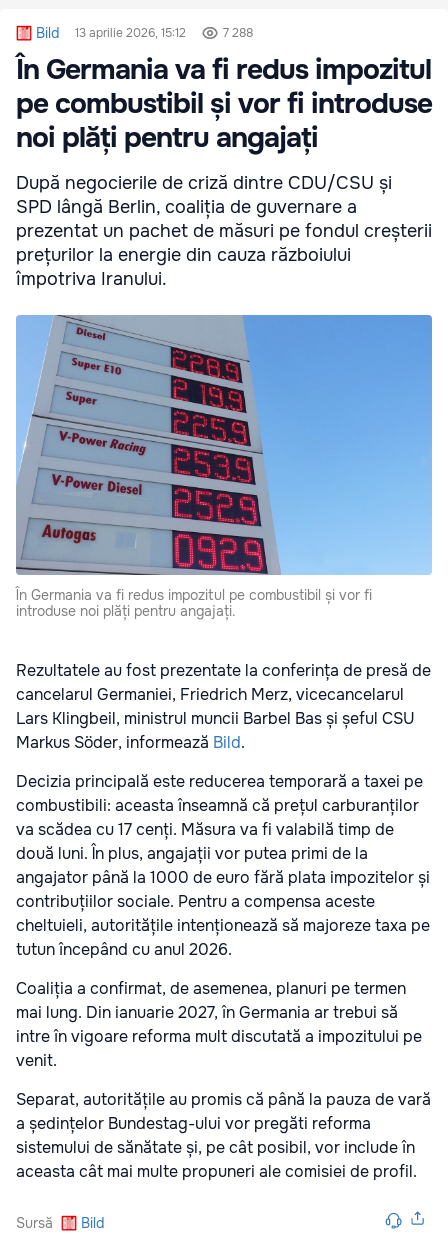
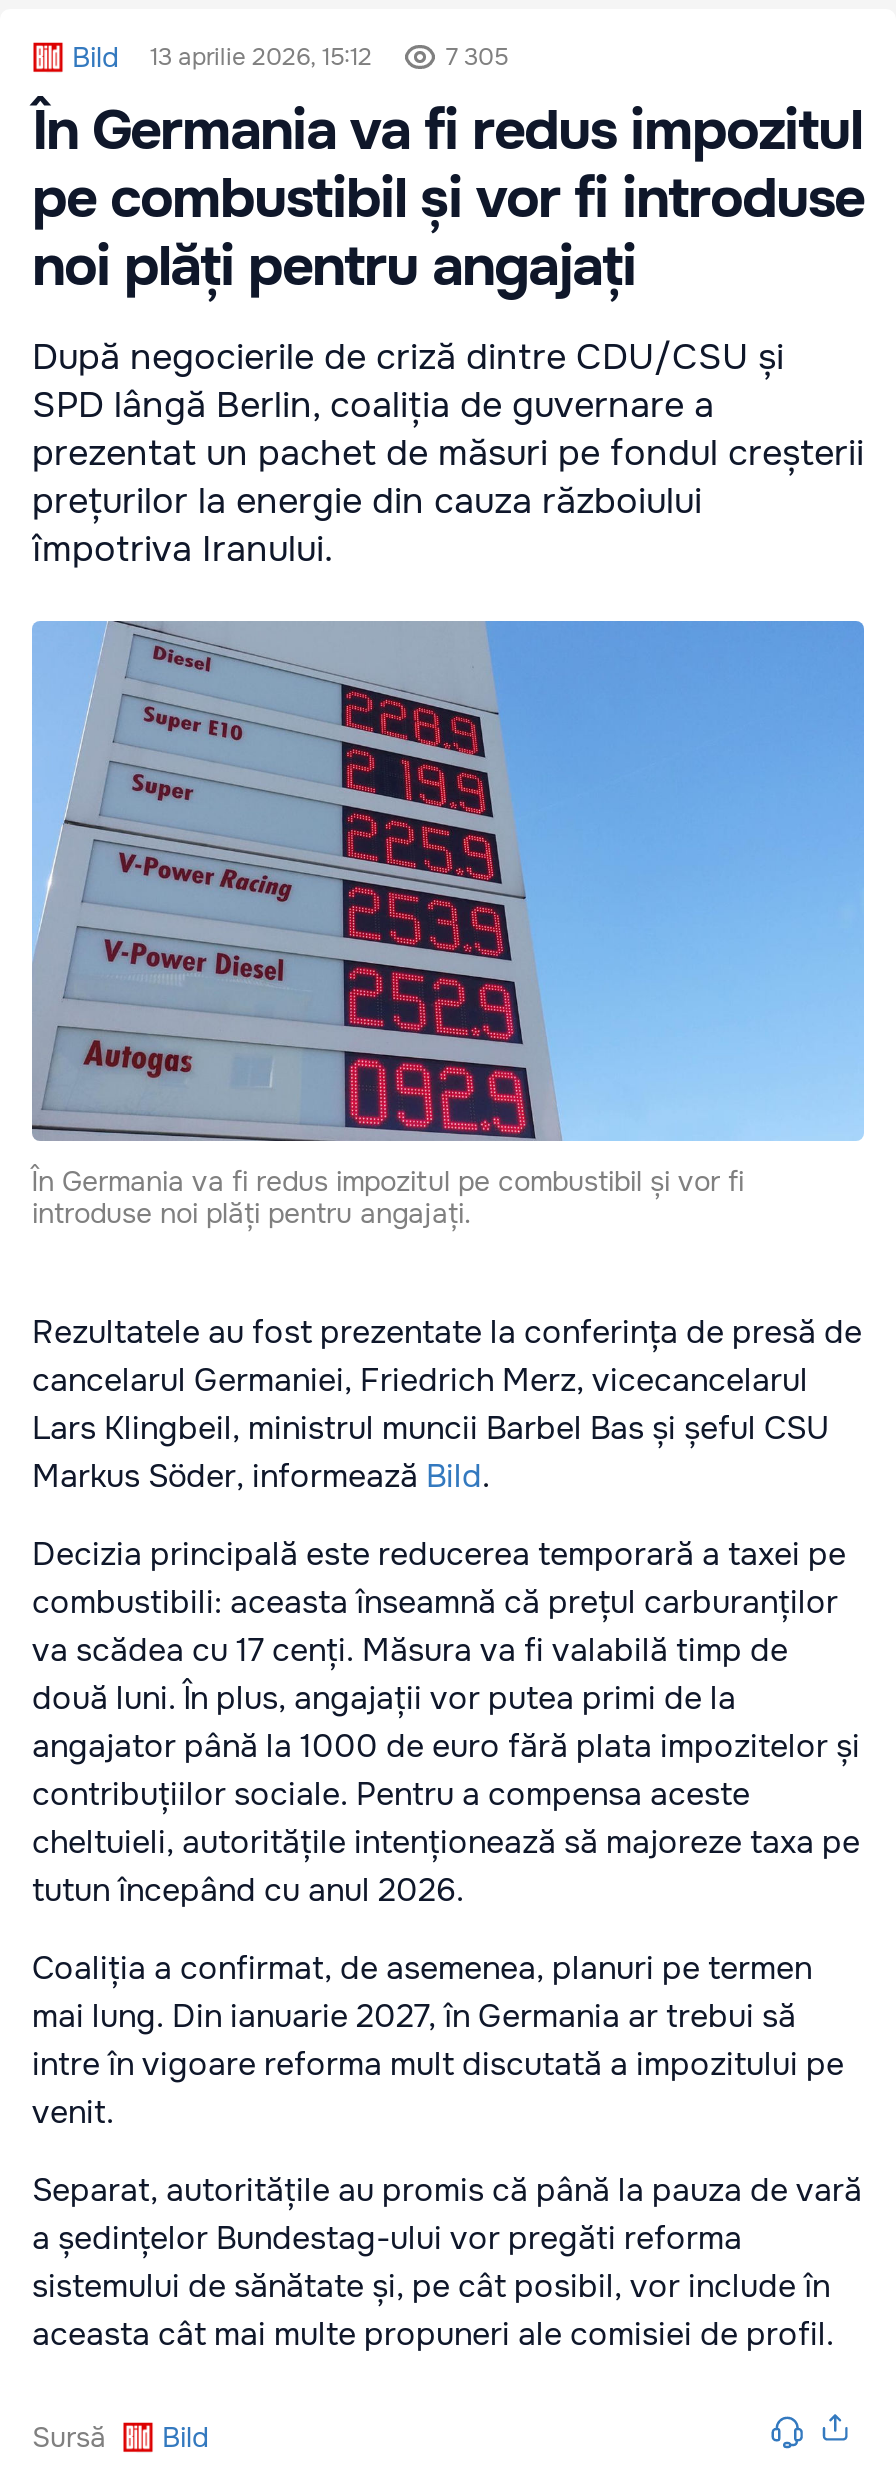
[223,25,253,41] 7 288 -> [446,40,508,72] 7 305

